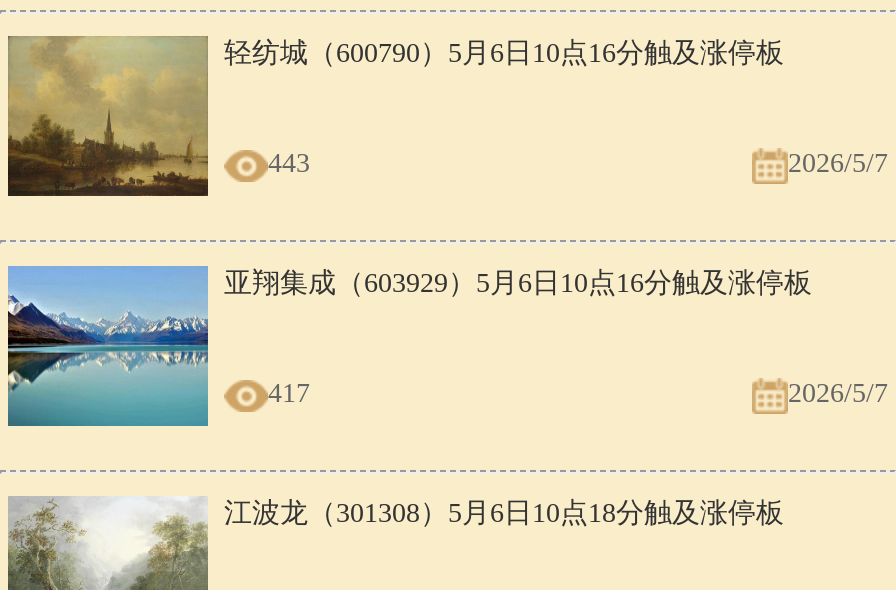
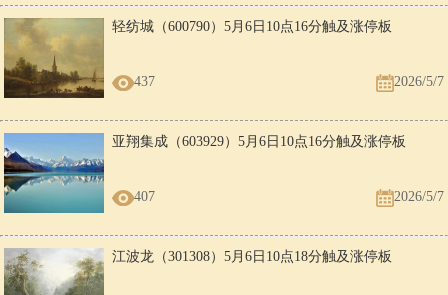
[268,149,310,179] 443 -> [134,74,155,89] 437
[268,379,310,409] 417 -> [134,189,155,204] 407

